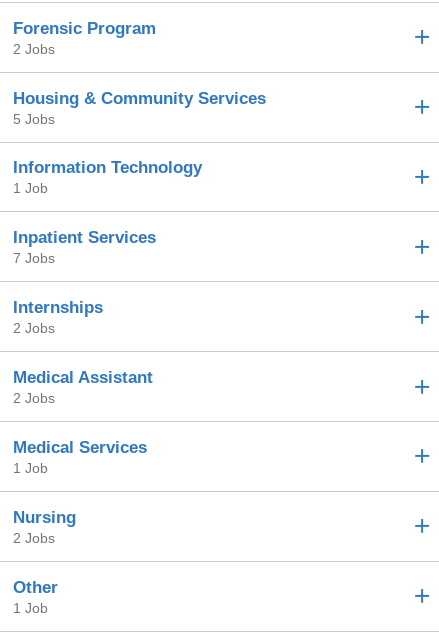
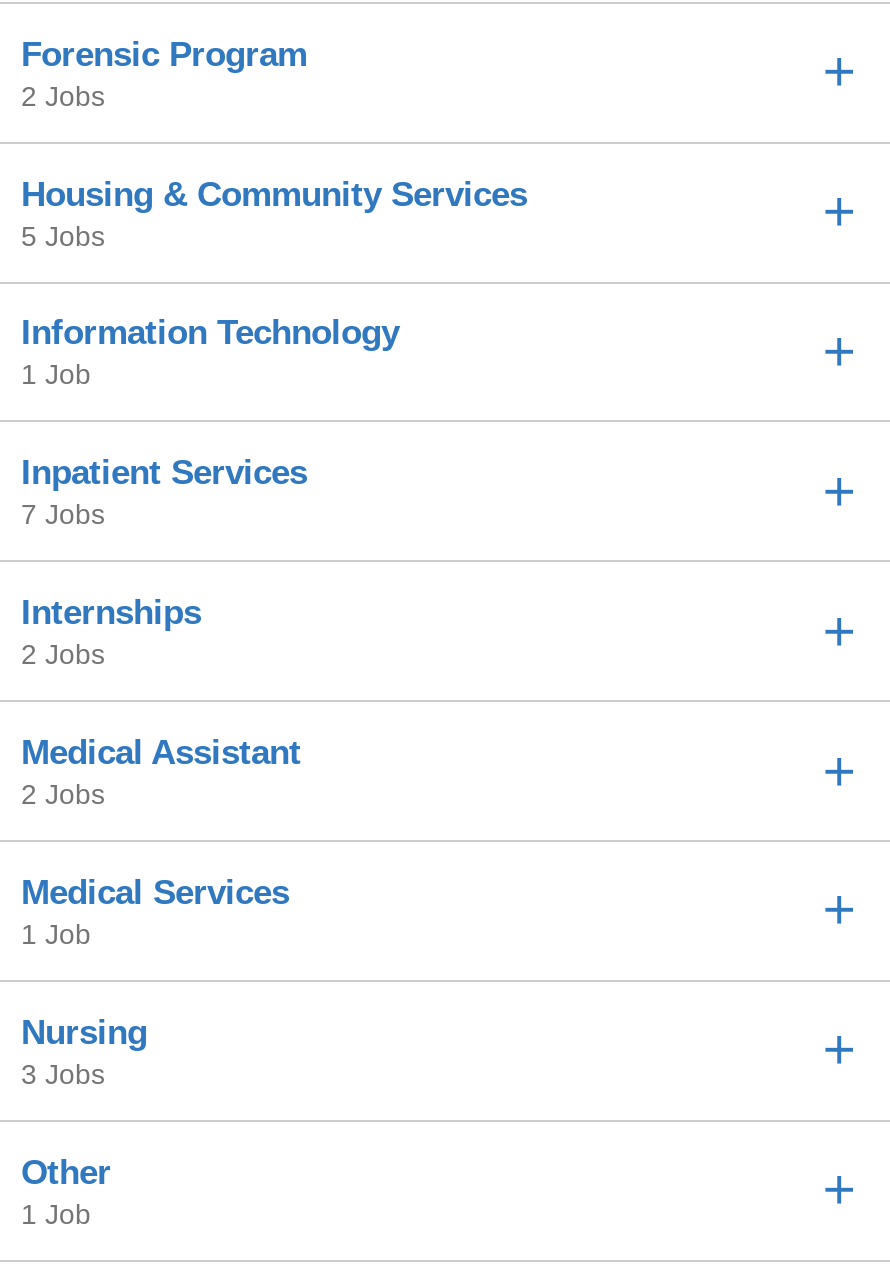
[13,530,55,546] 2 Jobs -> [21,1058,105,1090] 3 Jobs

